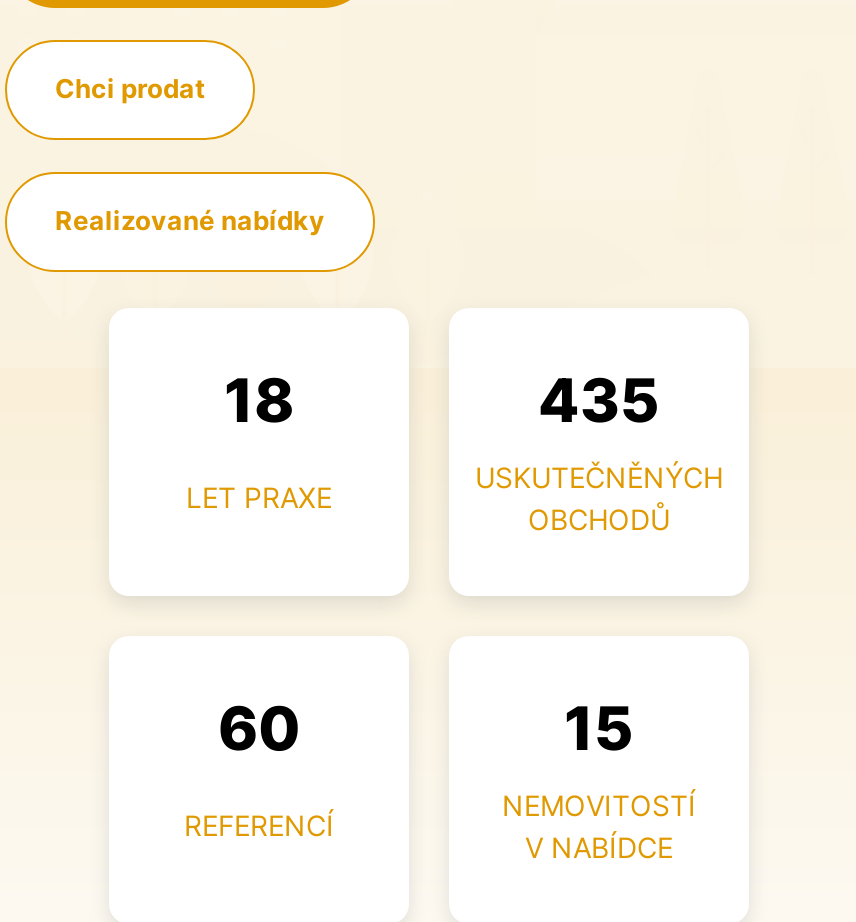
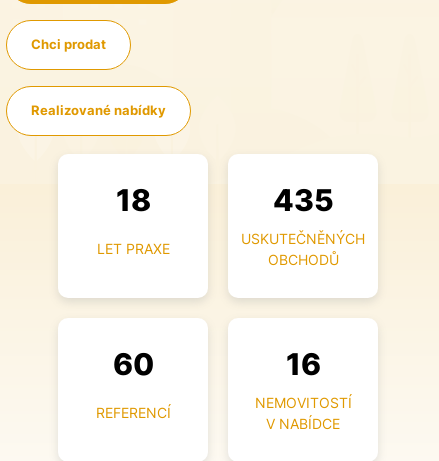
[564,692,634,764] 15 -> [285,346,320,382] 16

